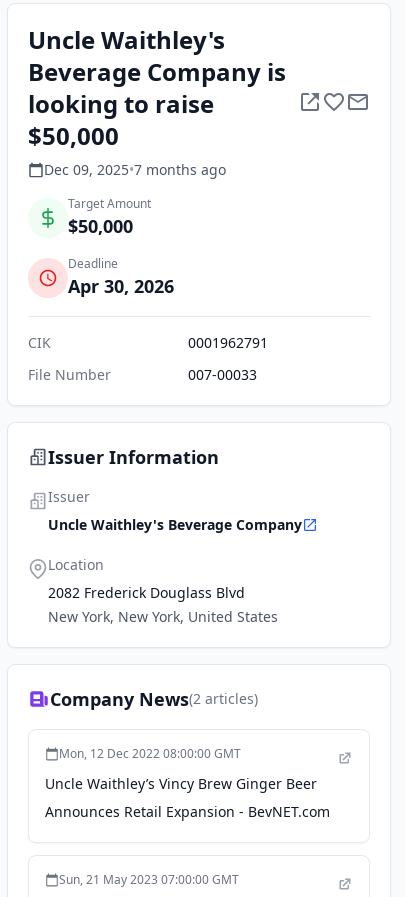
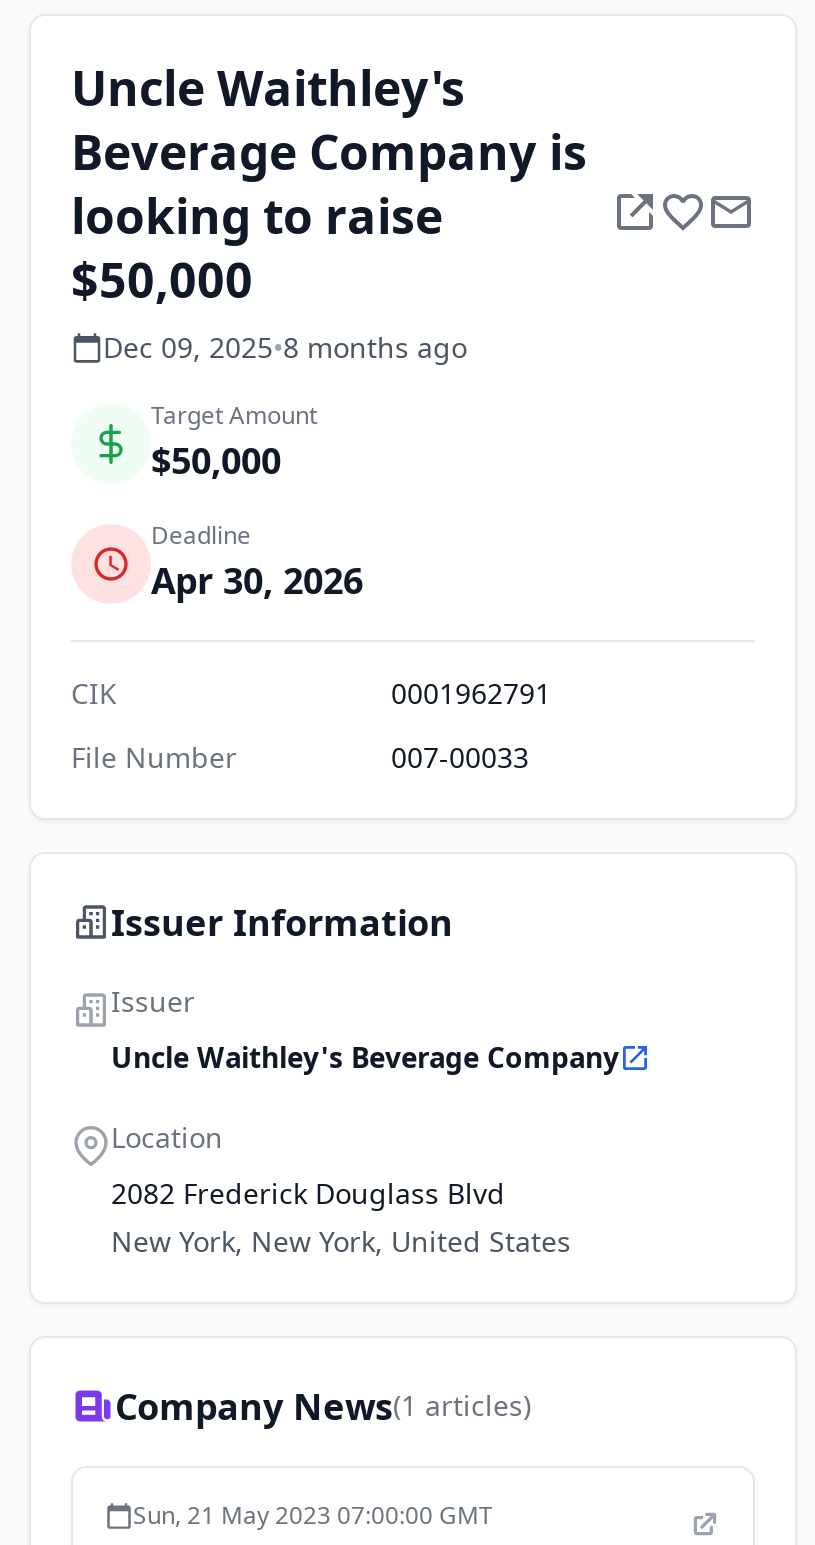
[44,160,226,179] Dec 09, 2025•7 months ago -> [103,328,467,366] Dec 09, 2025•8 months ago
[45,687,330,821] Company News(2 articles) | Mon, 12 Dec 2022 08:00:00 GMT | Uncle Waithley’s Vincy Brew Ginger Beer | Announces Retail Expansion - BevNET.com -> [115,1382,531,1430] Company News(1 articles)

